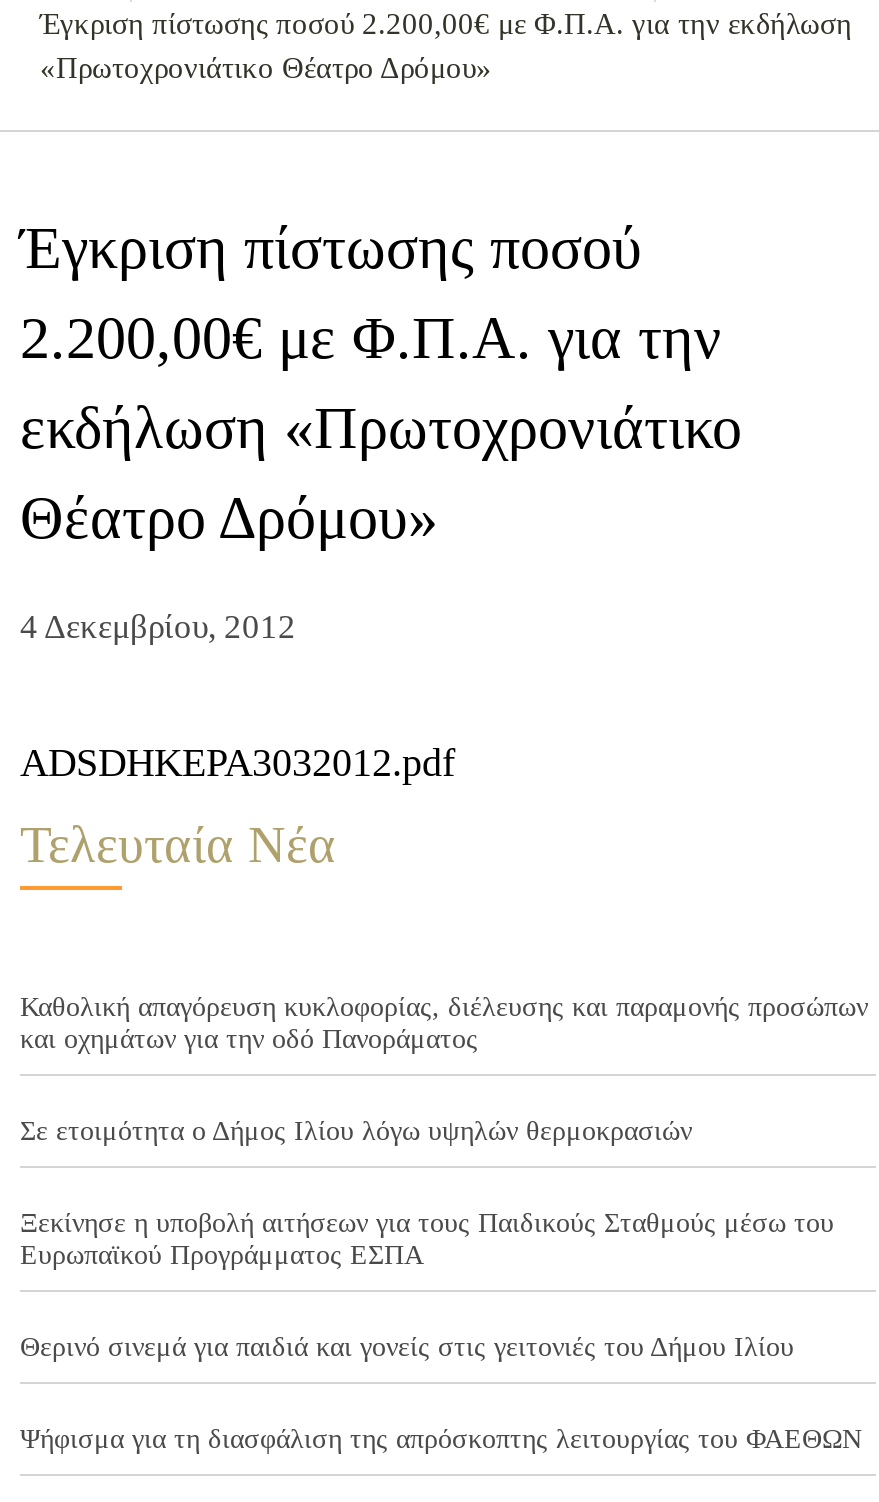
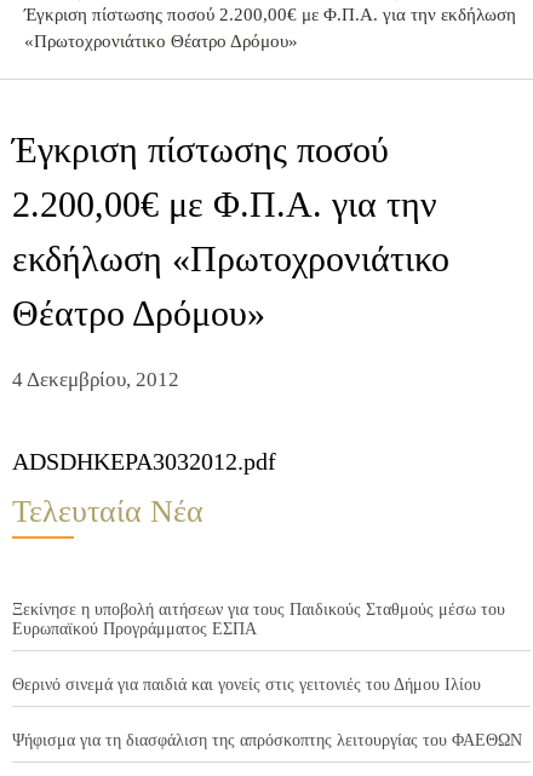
[20,993,868,1147] Καθολική απαγόρευση κυκλοφορίας, διέλευσης και παραμονής προσώπων | και οχημάτων για την οδό Πανοράματος | Σε ετοιμότητα ο Δήμος Ιλίου λόγω υψηλών θερμοκρασιών -> none

